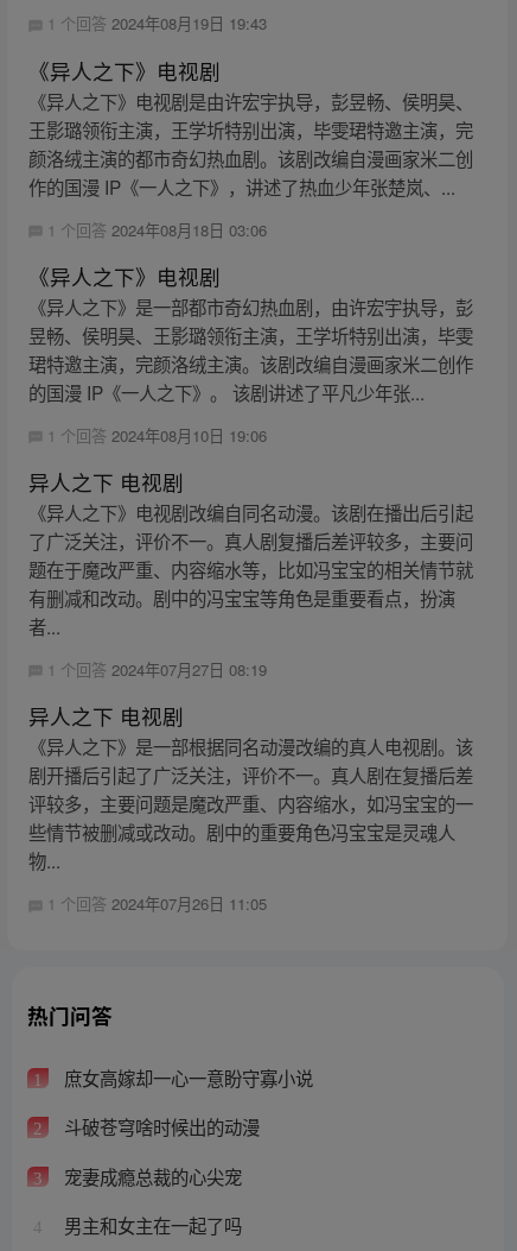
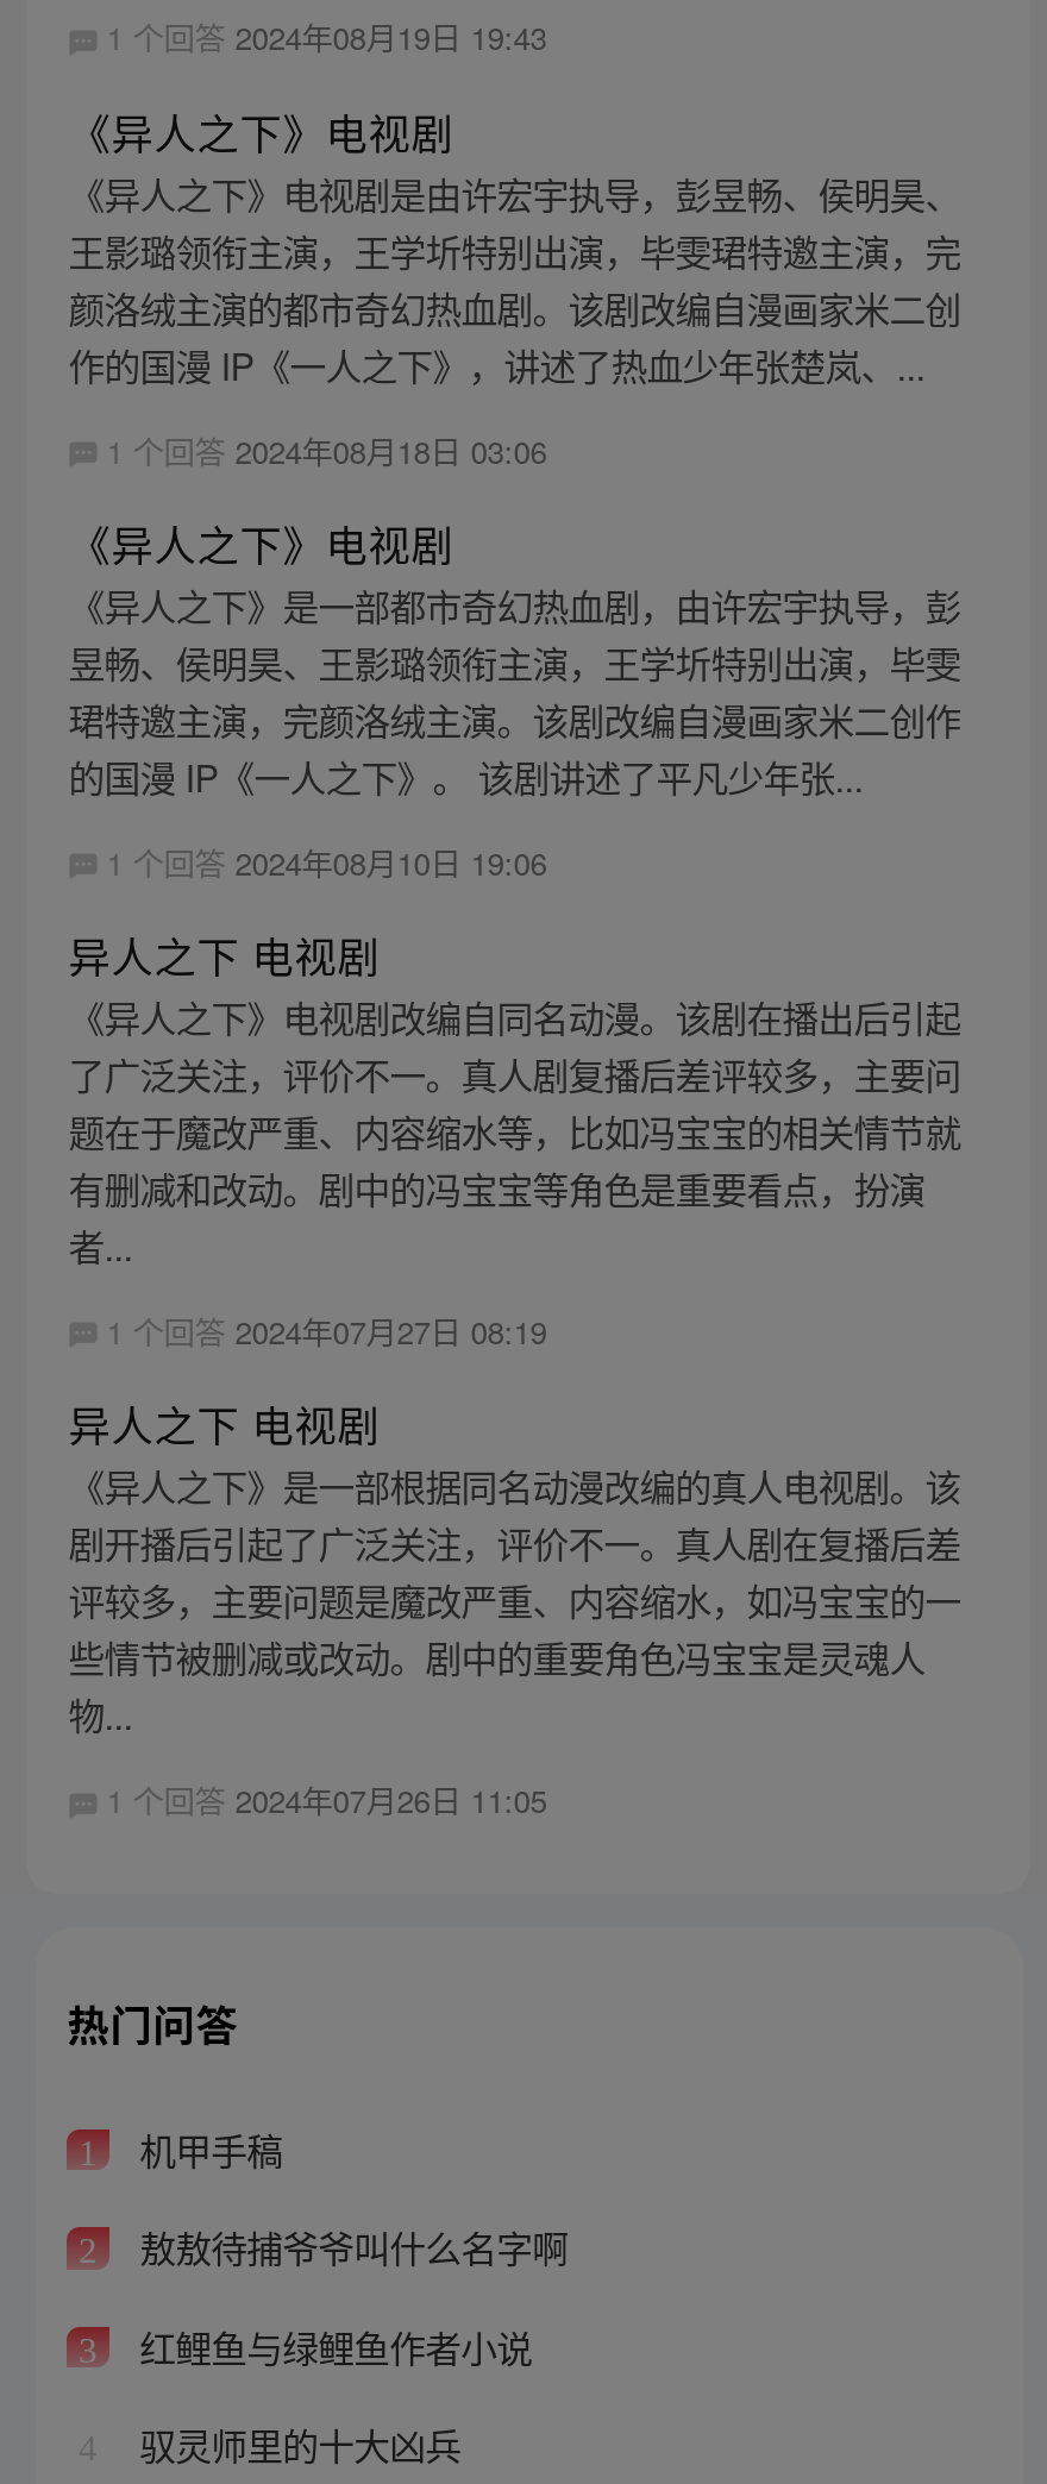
[59,1064,313,1090] 庶女高嫁却一心一意盼守寡小说 -> [130,2122,282,2174] 机甲手稿
[59,1114,259,1140] 斗破苍穹啥时候出的动漫 -> [130,2221,568,2273] 敖敖待捕爷爷叫什么名字啊
[59,1163,241,1189] 宠妻成瘾总裁的心尖宠 -> [130,2320,532,2372] 红鲤鱼与绿鲤鱼作者小说
[59,1212,241,1239] 男主和女主在一起了吗 -> [130,2419,461,2471] 驭灵师里的十大凶兵

